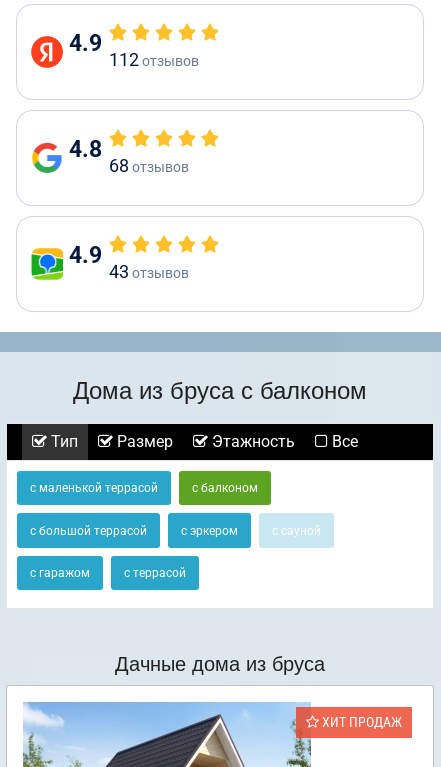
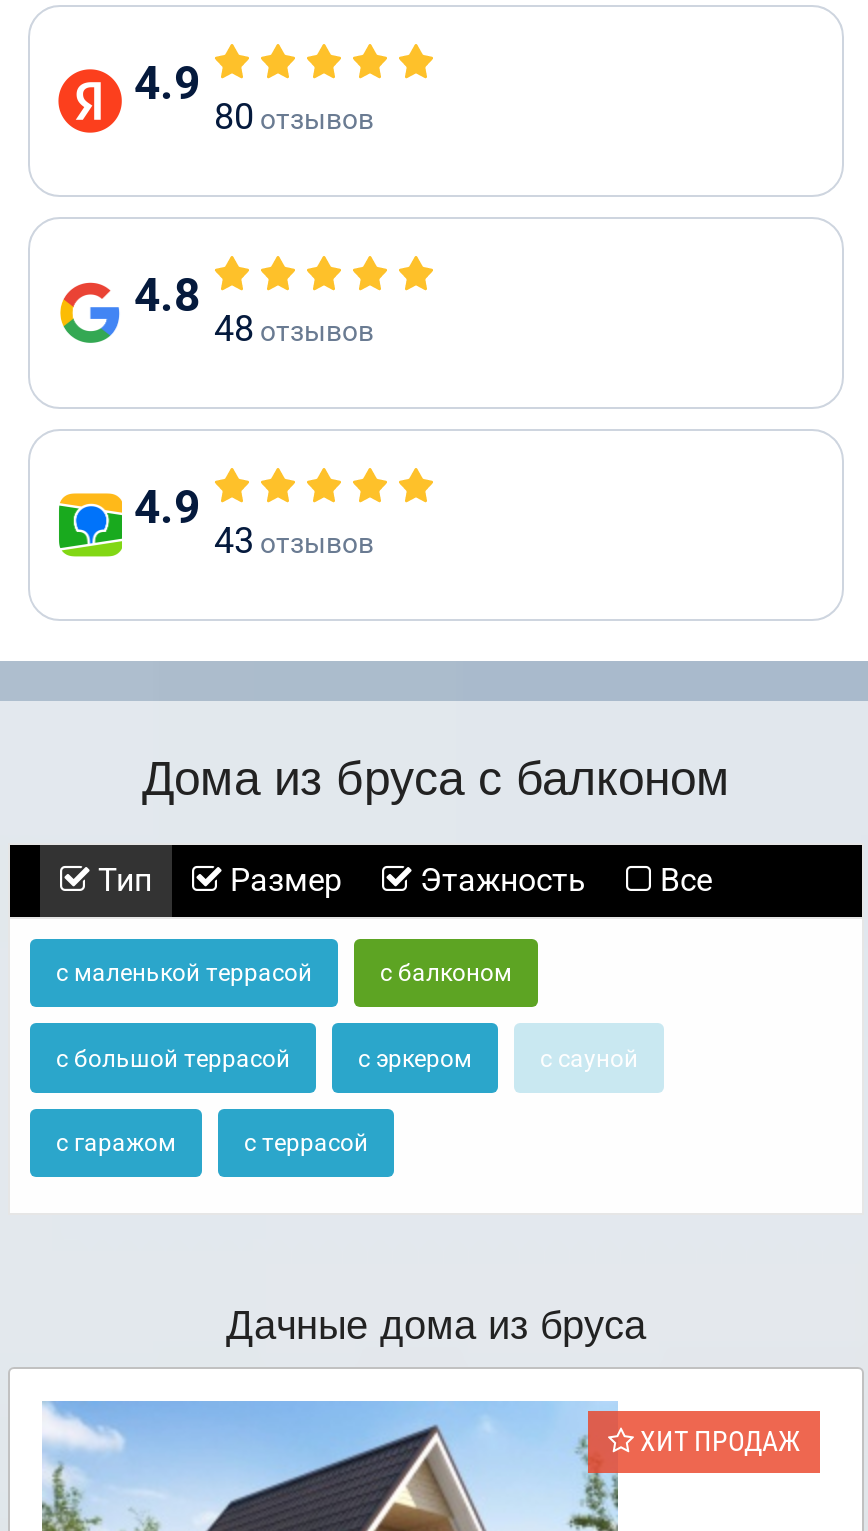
[109,49,199,70] 112 отзывов -> [214,95,374,137] 80 отзывов
[109,155,189,176] 68 отзывов -> [214,307,374,349] 48 отзывов

